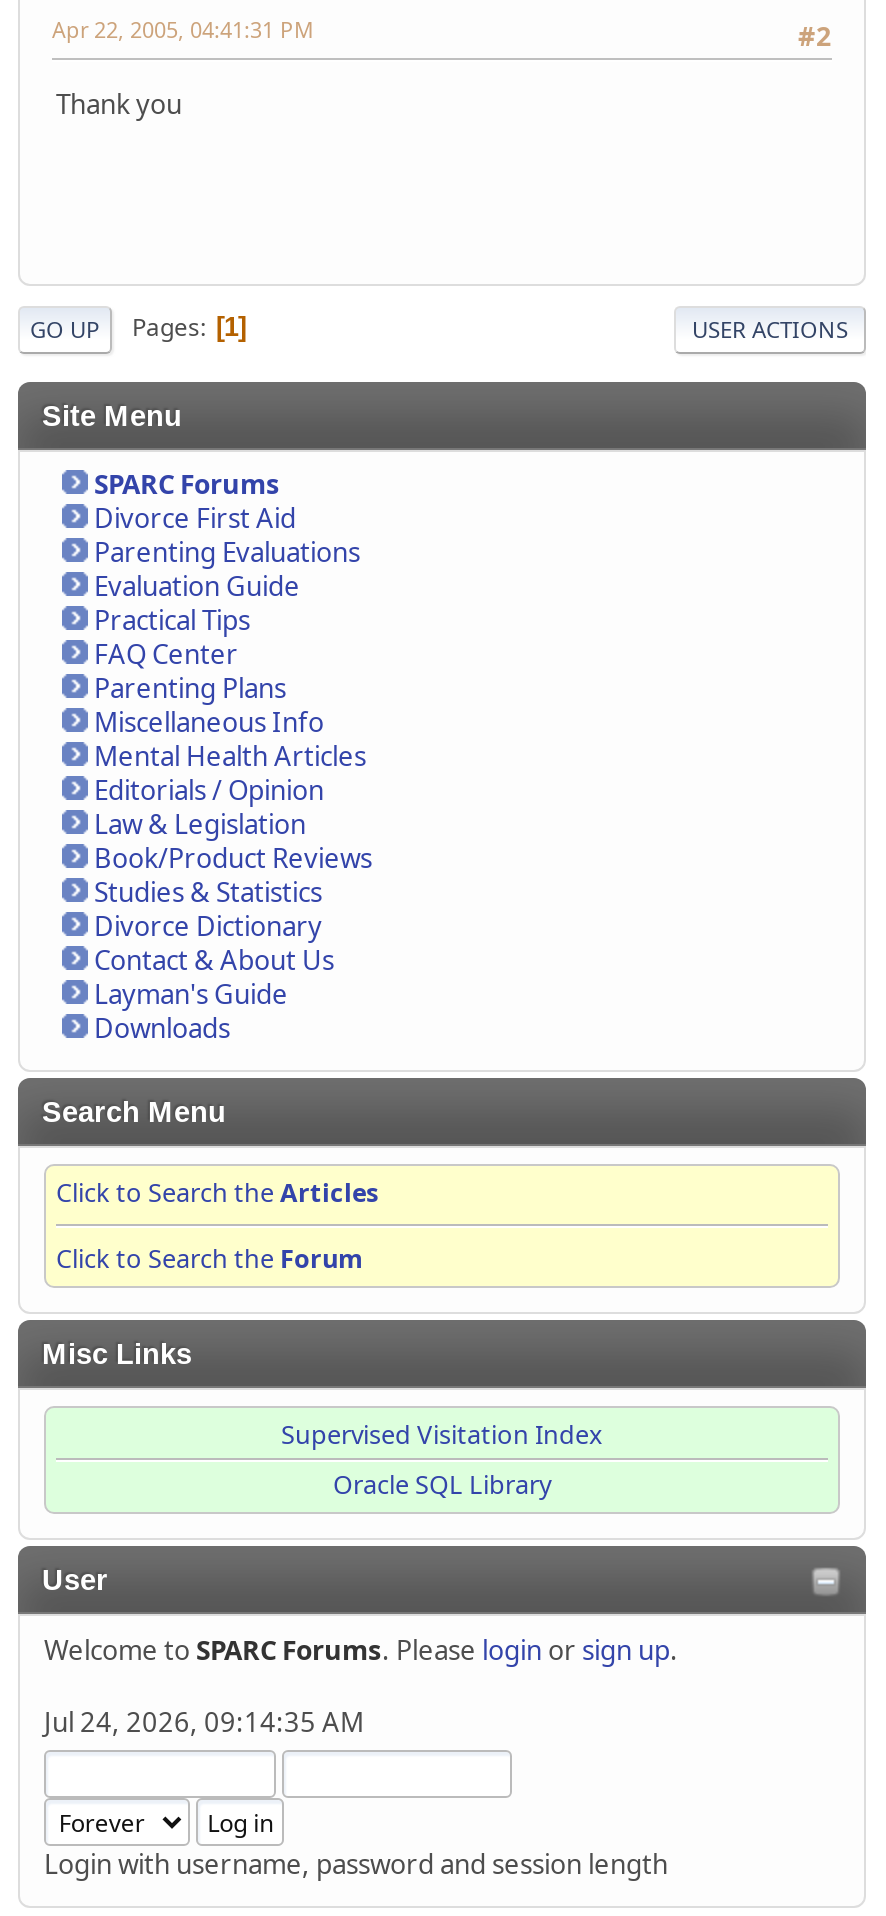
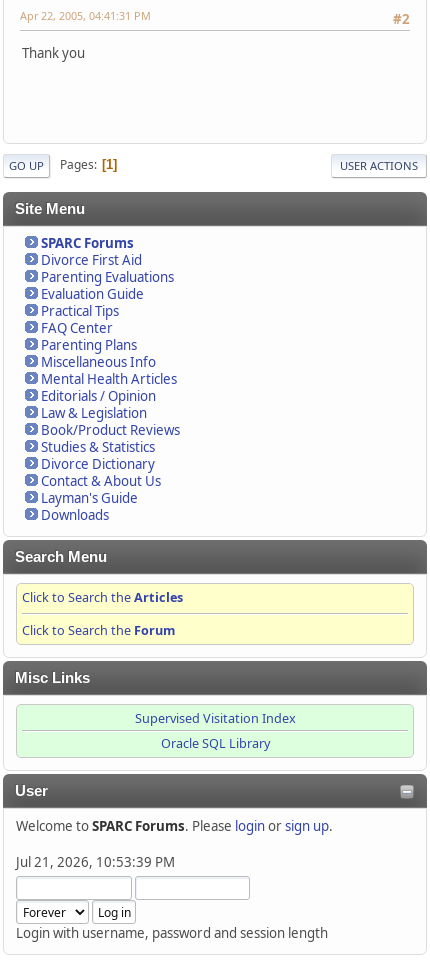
[44,1704,364,1740] Jul 24, 2026, 09:14:35 AM -> [16,853,175,871] Jul 21, 2026, 10:53:39 PM

